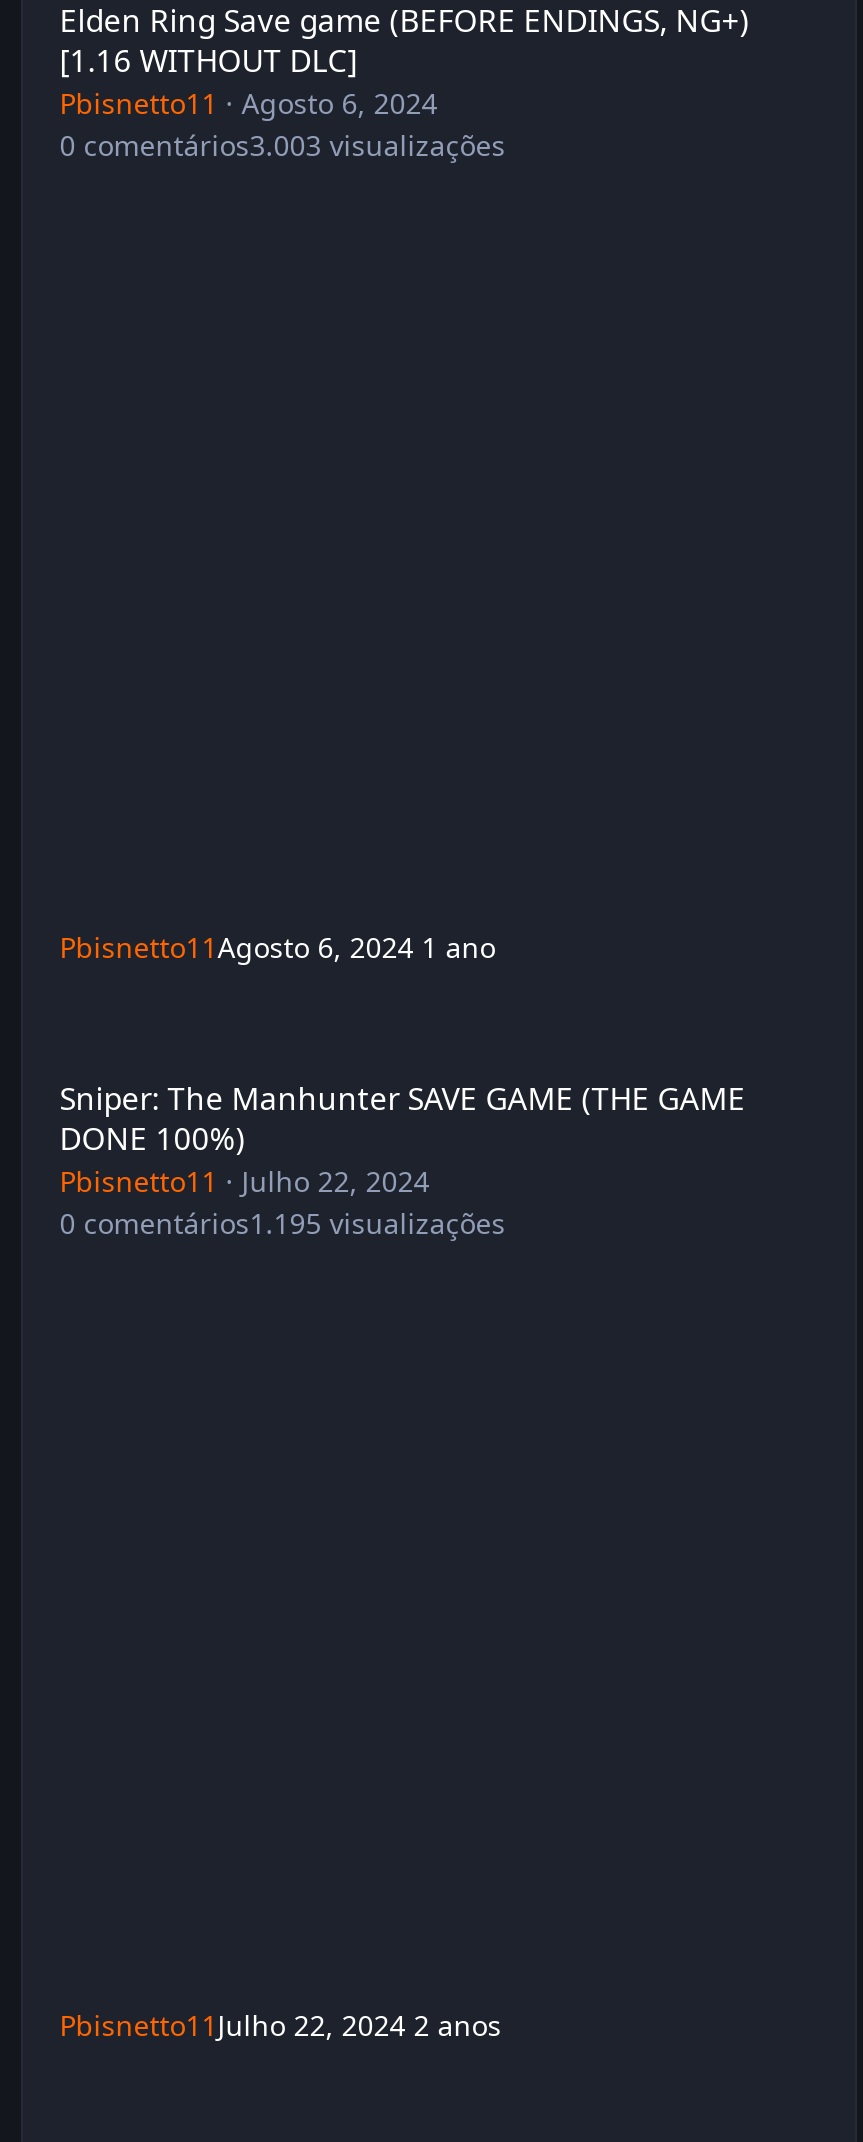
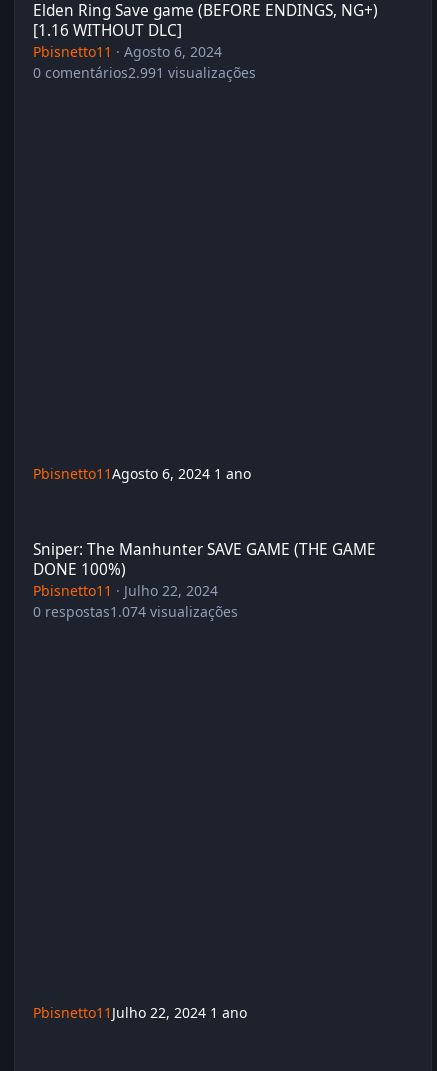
[59,127,505,165] 0 comentários3.003 visualizações -> [33,63,256,82] 0 comentários2.991 visualizações
[59,1205,505,1243] 0 comentários1.195 visualizações -> [33,602,238,621] 0 respostas1.074 visualizações
[59,2006,501,2044] Pbisnetto11 Julho 22, 2024 2 anos -> [33,1003,247,1022] Pbisnetto11 Julho 22, 2024 1 ano

